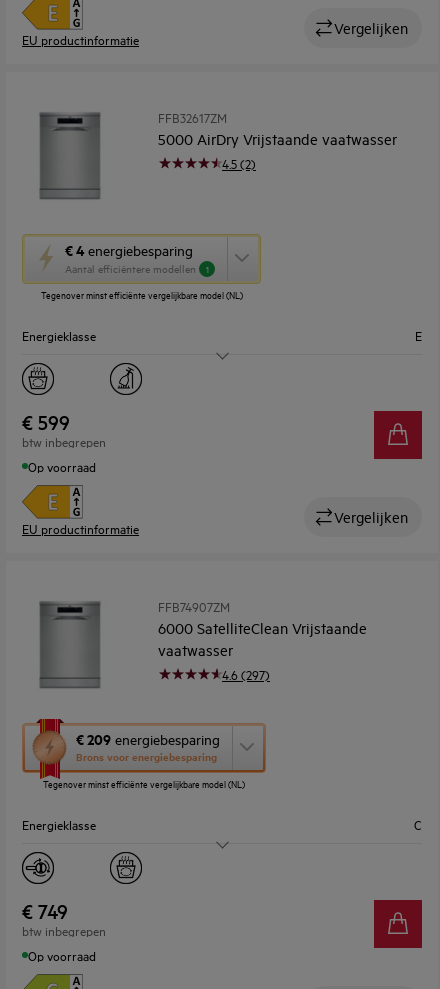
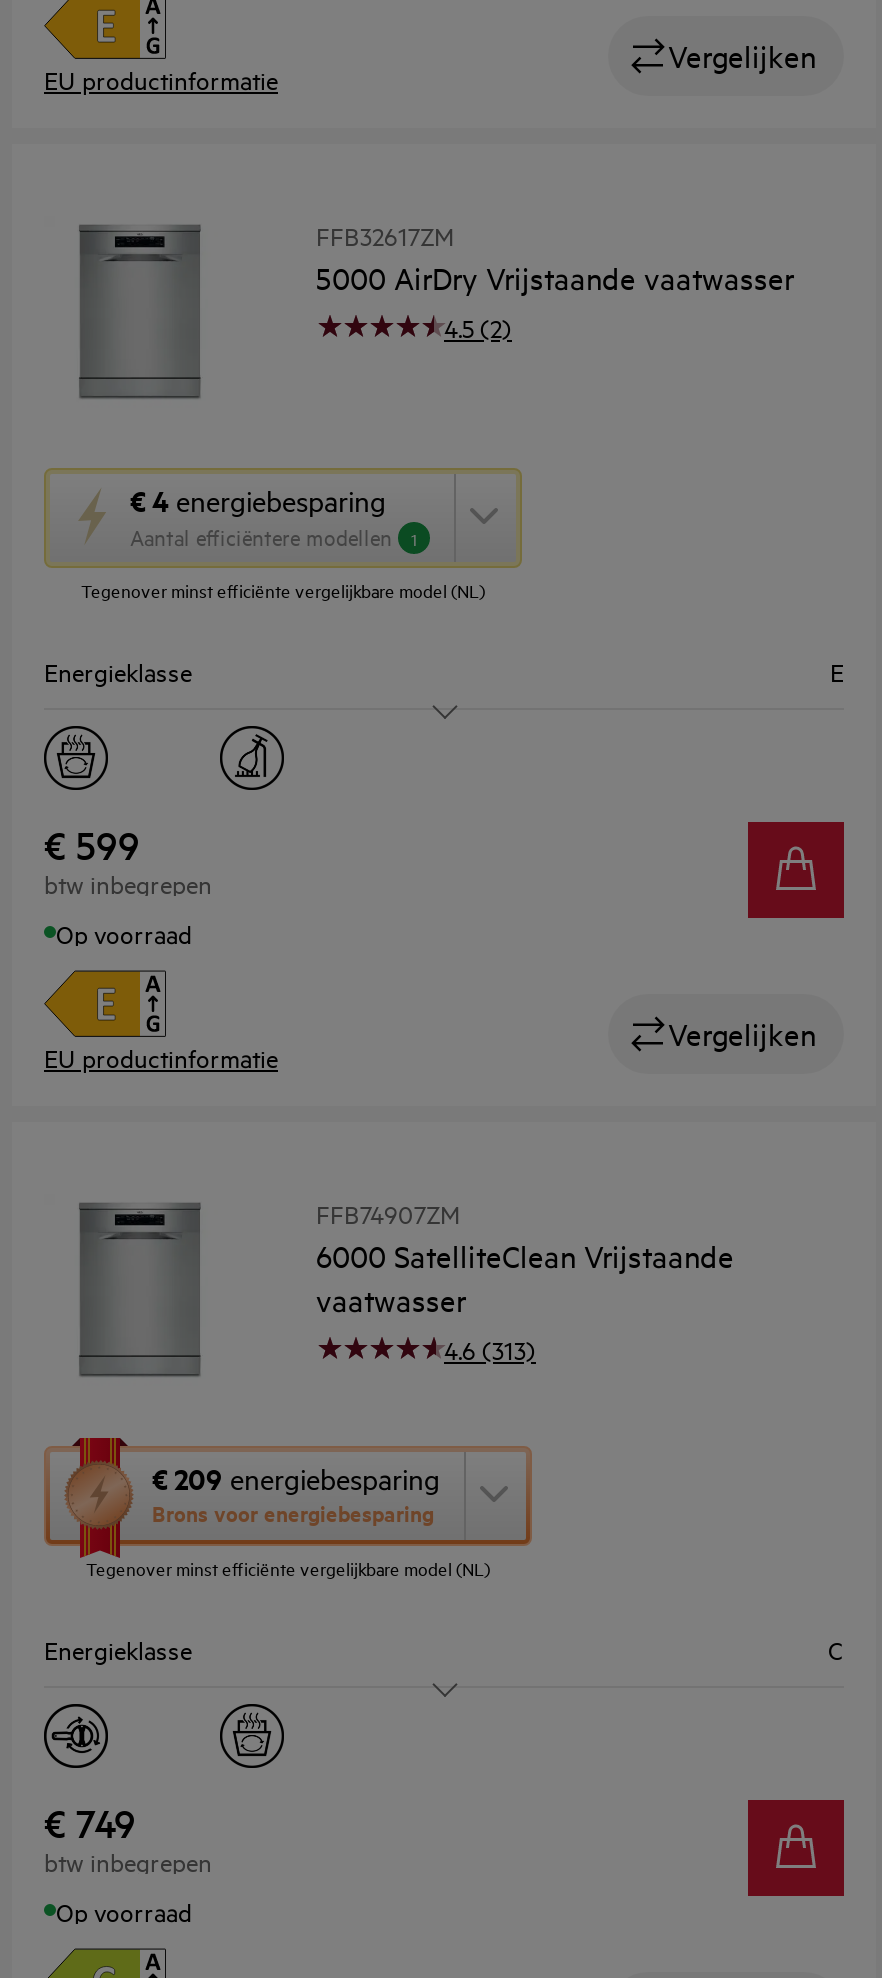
[222,665,270,683] 4.6 (297) -> [444,1330,536,1366] 4.6 (313)

